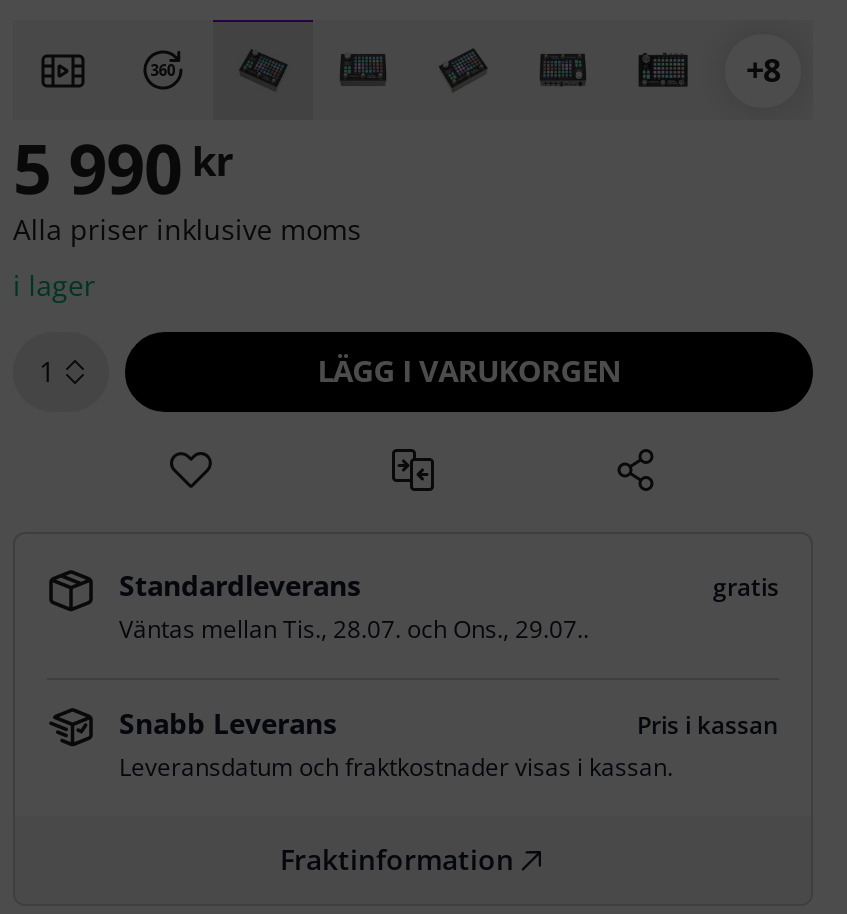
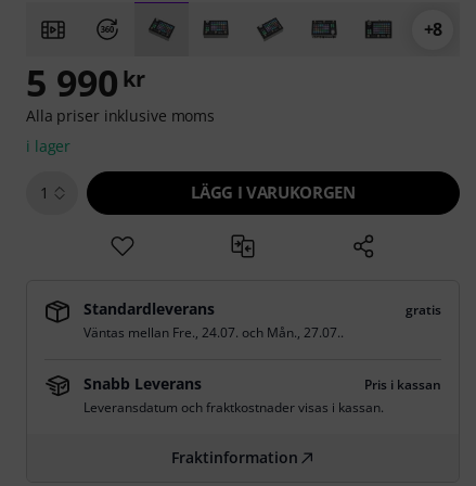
[119,612,589,646] Väntas mellan Tis., 28.07. och Ons., 29.07.. -> [83,323,344,342] Väntas mellan Fre., 24.07. och Mån., 27.07..

